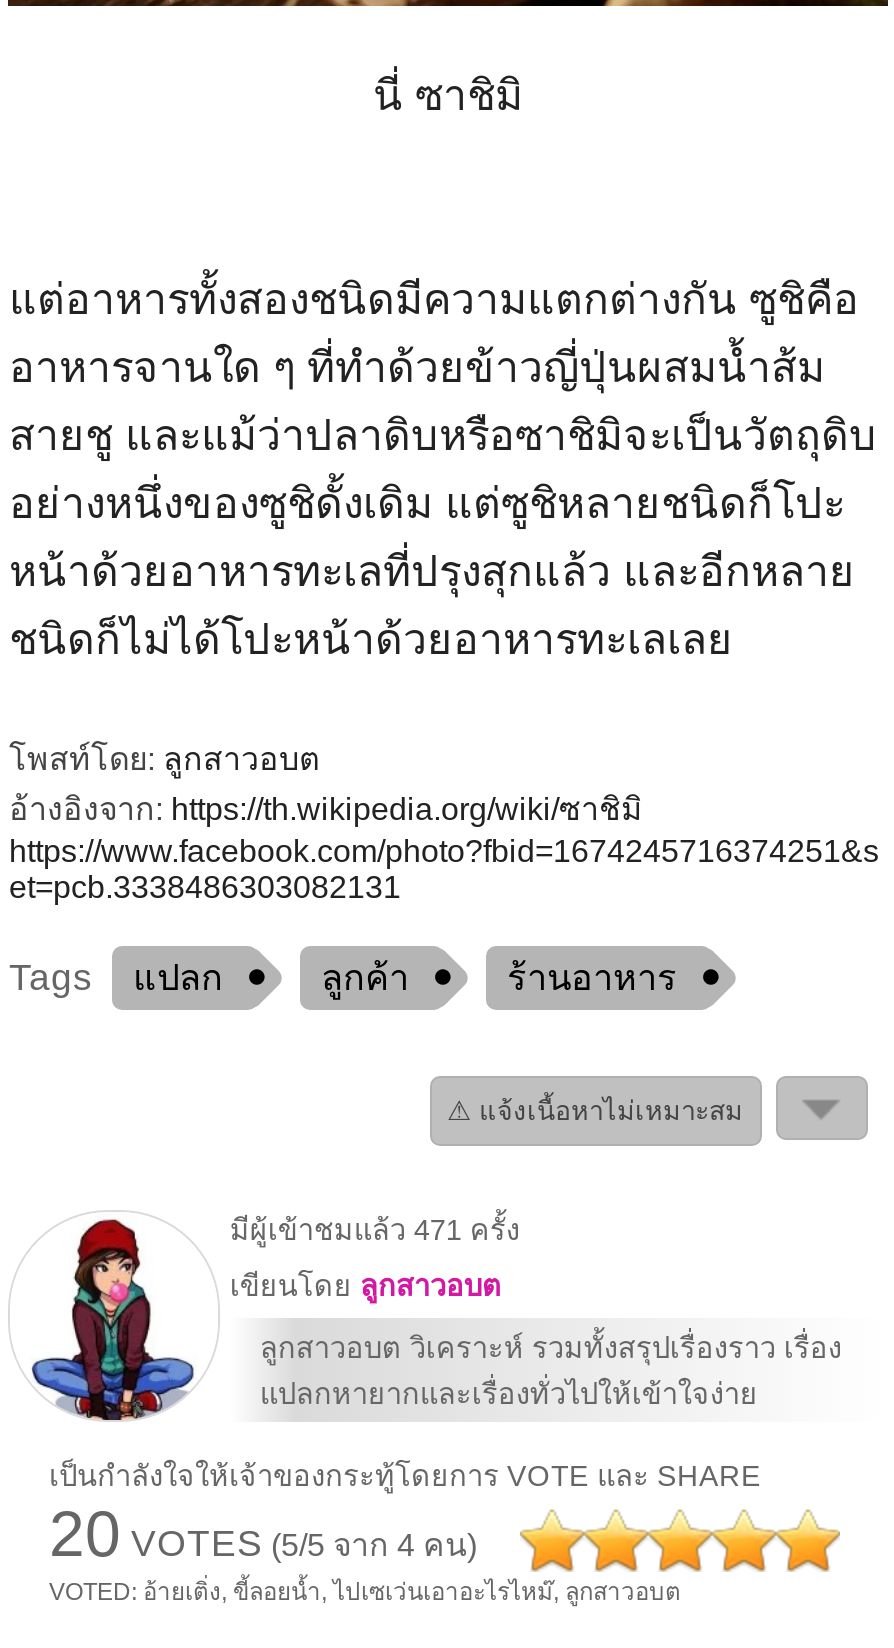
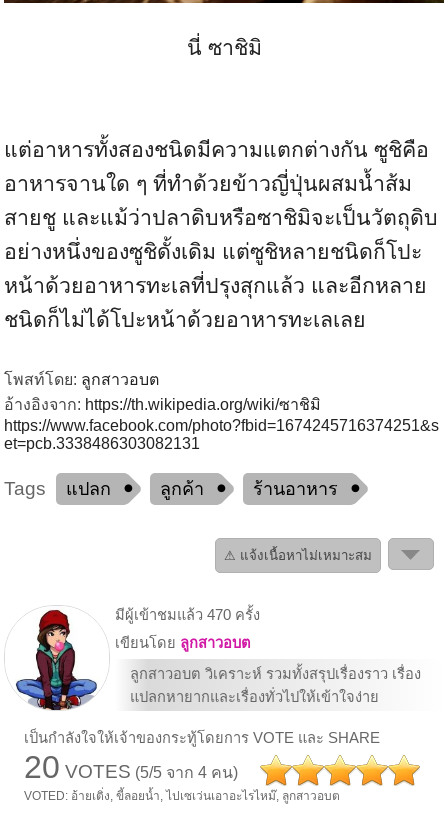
[230,1214,520,1246] มีผู้เข้าชมแล้ว 471 ครั้ง -> [115,607,260,623] มีผู้เข้าชมแล้ว 470 ครั้ง

